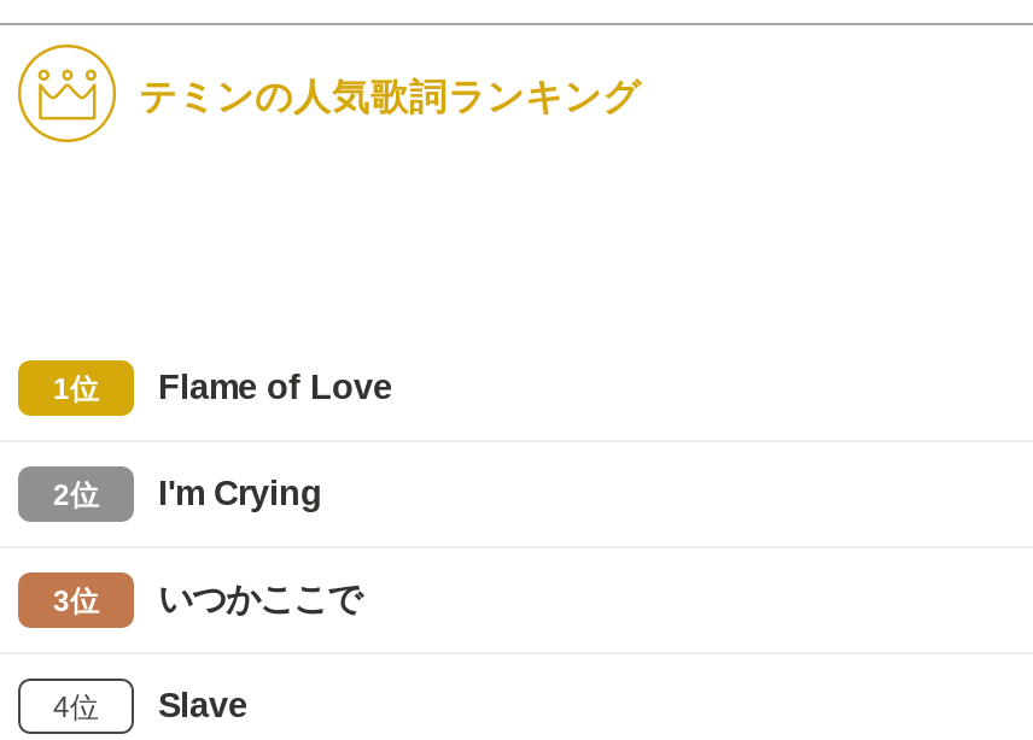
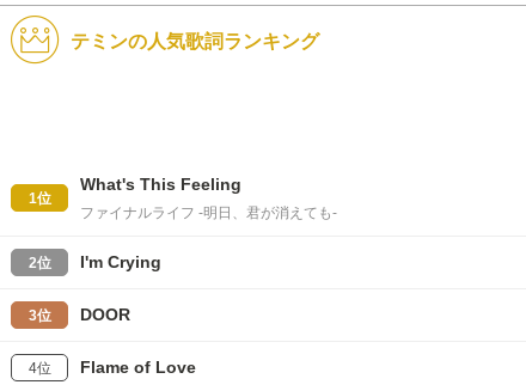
none -> [80,175,337,221] What's This Feeling | ファイナルライフ -明日、君が消えても-
moved [158,368,392,406] -> [80,358,196,377]: Flame of Love
[158,580,361,618] いつかここで -> [80,305,130,324] DOOR
[158,686,247,724] Slave -> none

